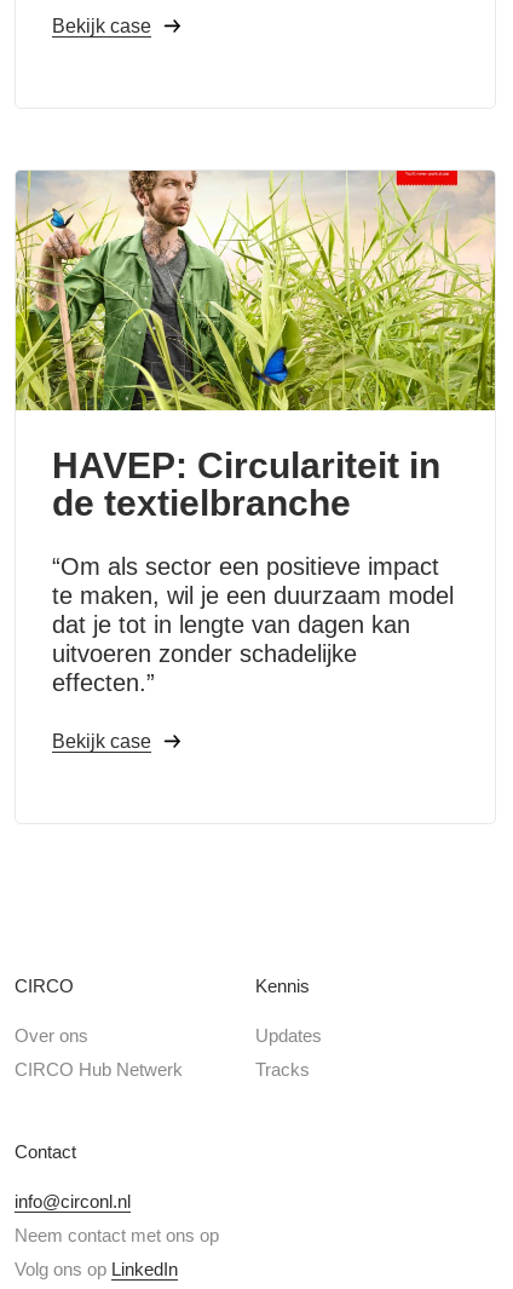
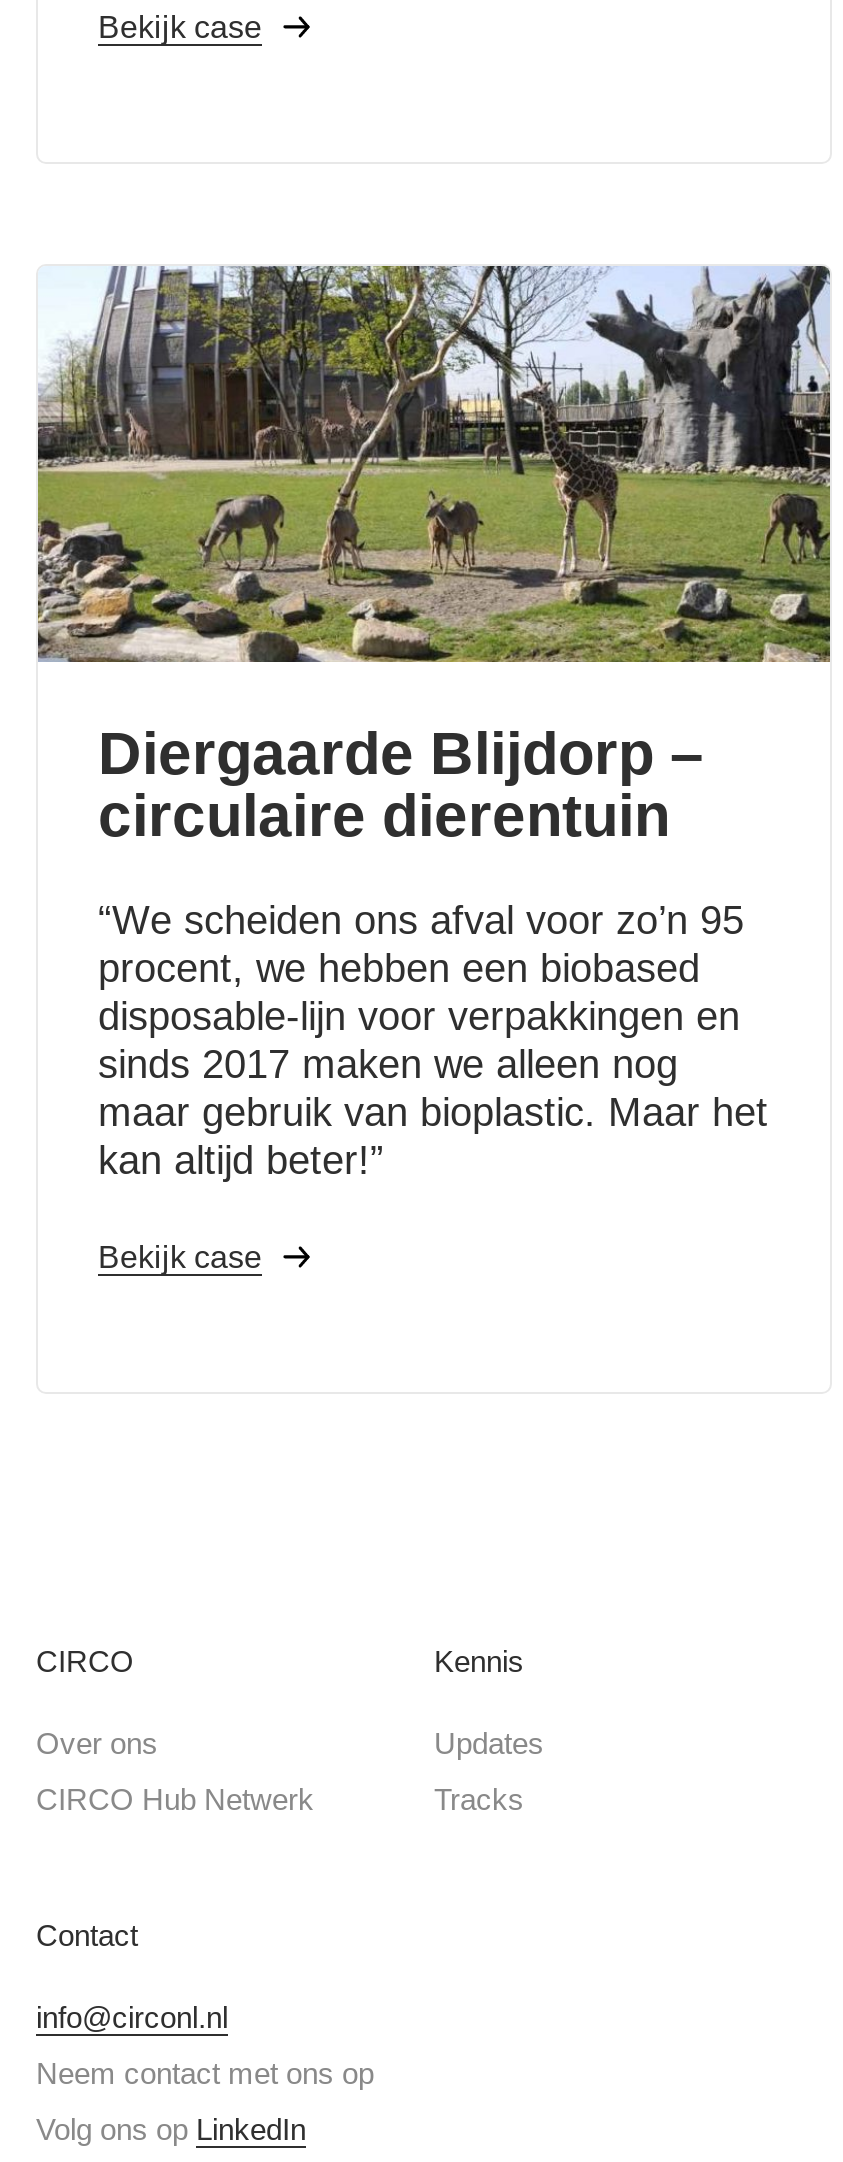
[15,169,496,523] [image] | HAVEP: Circulariteit in | de textielbranche -> [36,264,832,848] [image] | Diergaarde Blijdorp – | circulaire dierentuin
[52,553,454,696] “Om als sector een positieve impact | te maken, wil je een duurzaam model | dat je tot in lengte van dagen kan | uitvoeren zonder schadelijke | effecten.” -> [98,898,768,1182] “We scheiden ons afval voor zo’n 95 | procent, we hebben een biobased | disposable-lijn voor verpakkingen en | sinds 2017 maken we alleen nog | maar gebruik van bioplastic. Maar het | kan altijd beter!”

